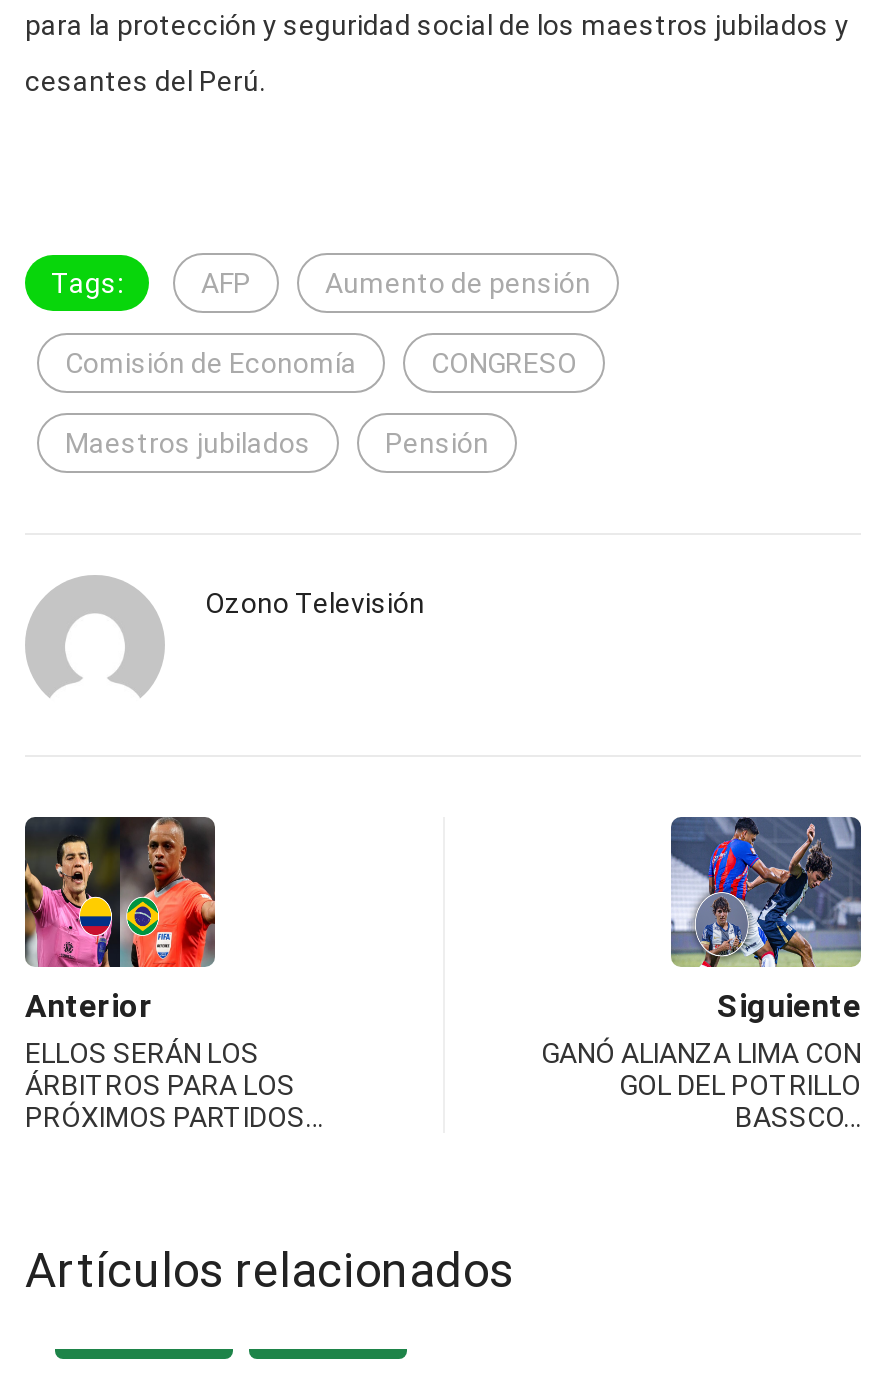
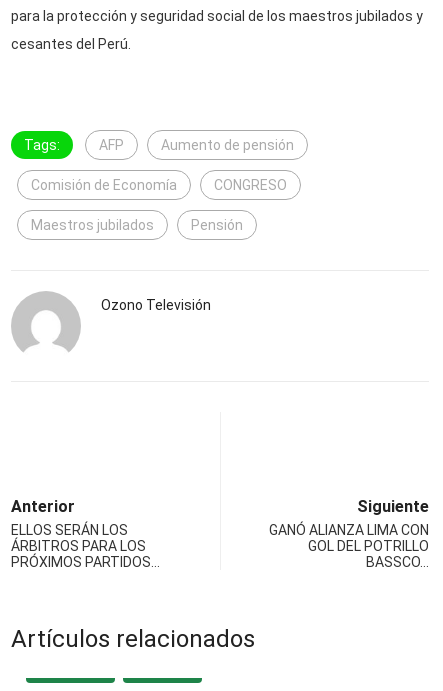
[23,815,217,969] [image] -> none
[669,815,863,969] [image] -> none

